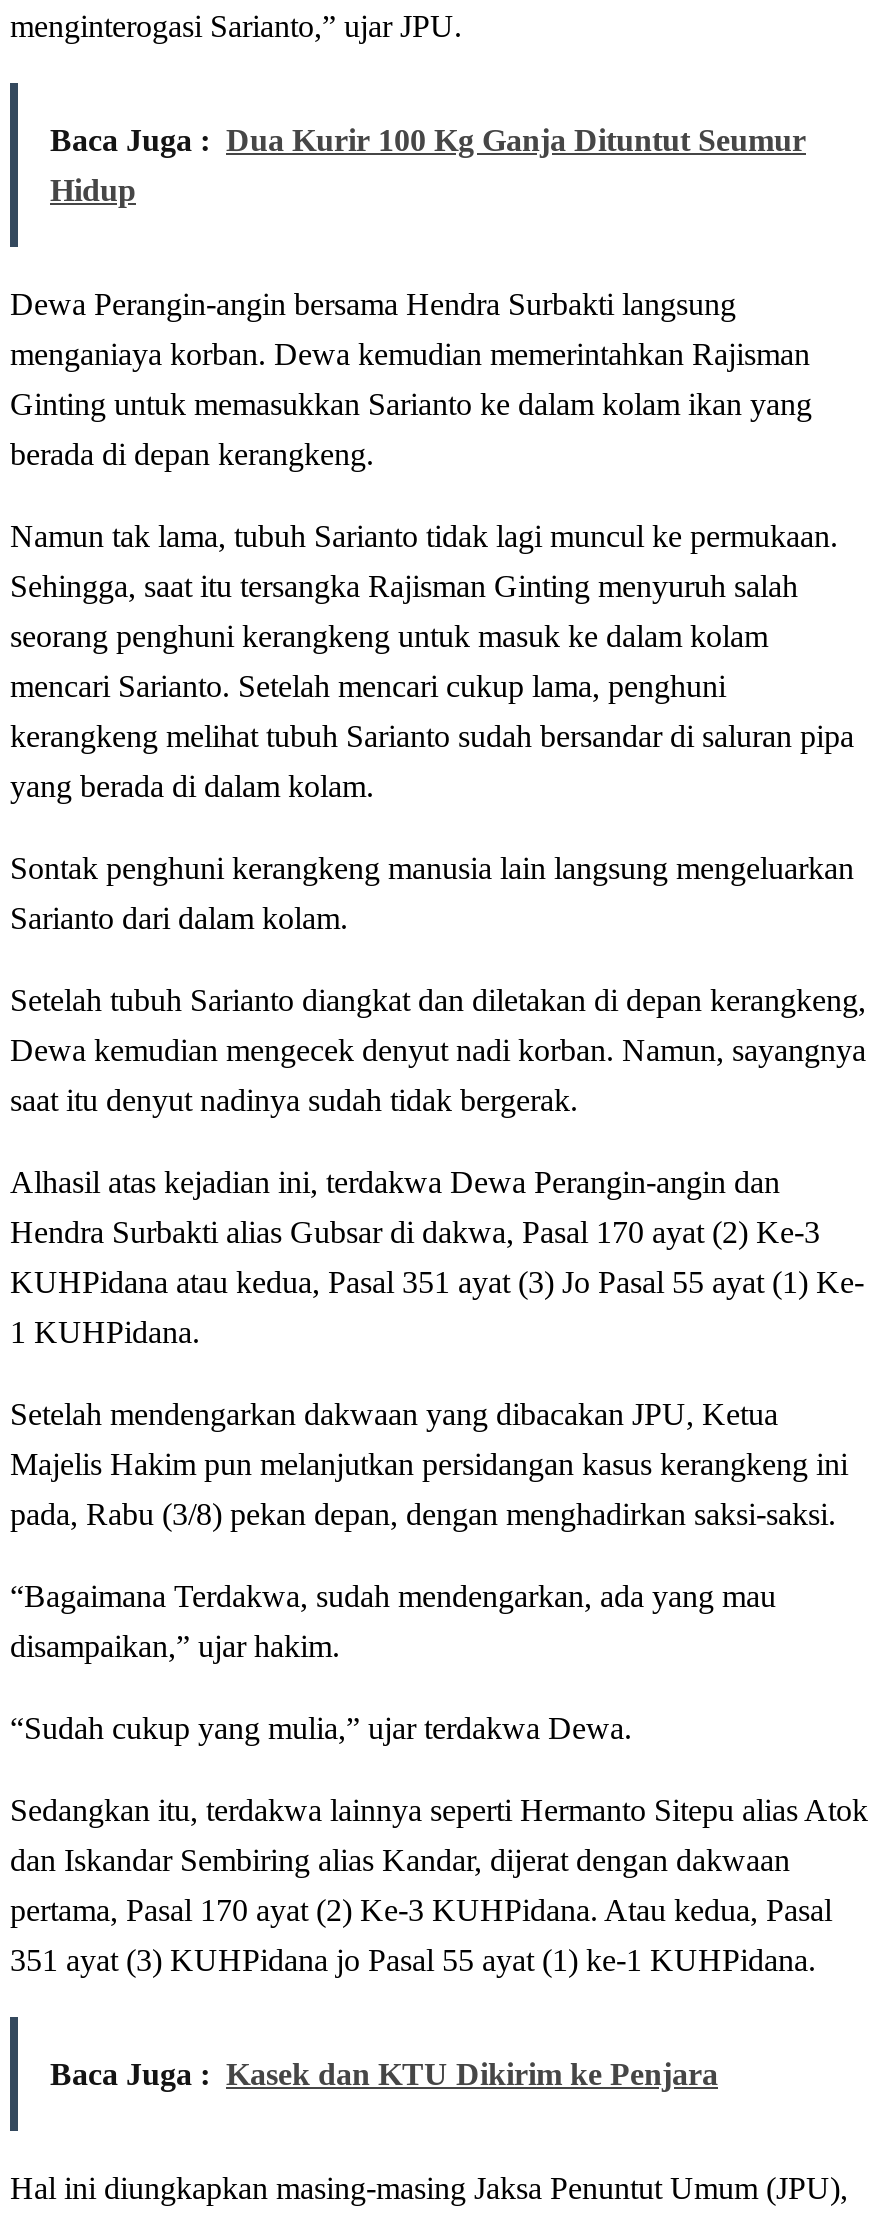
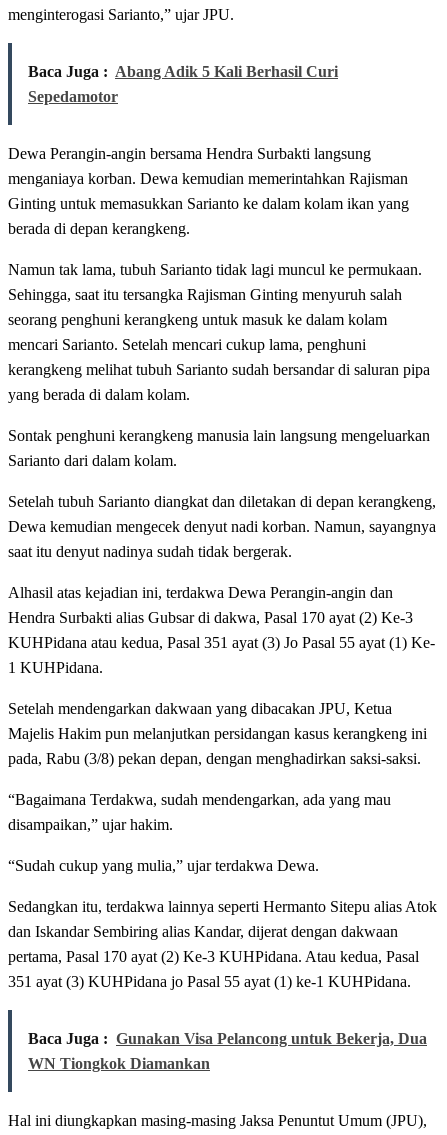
[50,123,806,157] Baca Juga : Dua Kurir 100 Kg Ganja Dituntut Seumur -> [28,63,338,80] Baca Juga : Abang Adik 5 Kali Berhasil Curi
[50,173,136,207] Hidup -> [28,88,118,105] Sepedamotor
[50,2057,718,2091] Baca Juga : Kasek dan KTU Dikirim ke Penjara -> [28,1030,427,1072] Baca Juga : Gunakan Visa Pelancong untuk Bekerja, Dua | WN Tiongkok Diamankan

